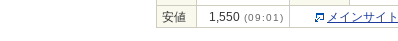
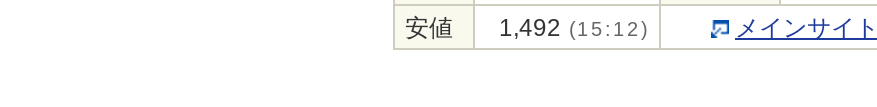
[162,10,284,24] 安値 1,550 (09:01) -> [405,14,649,42] 安値 1,492 (15:12)

